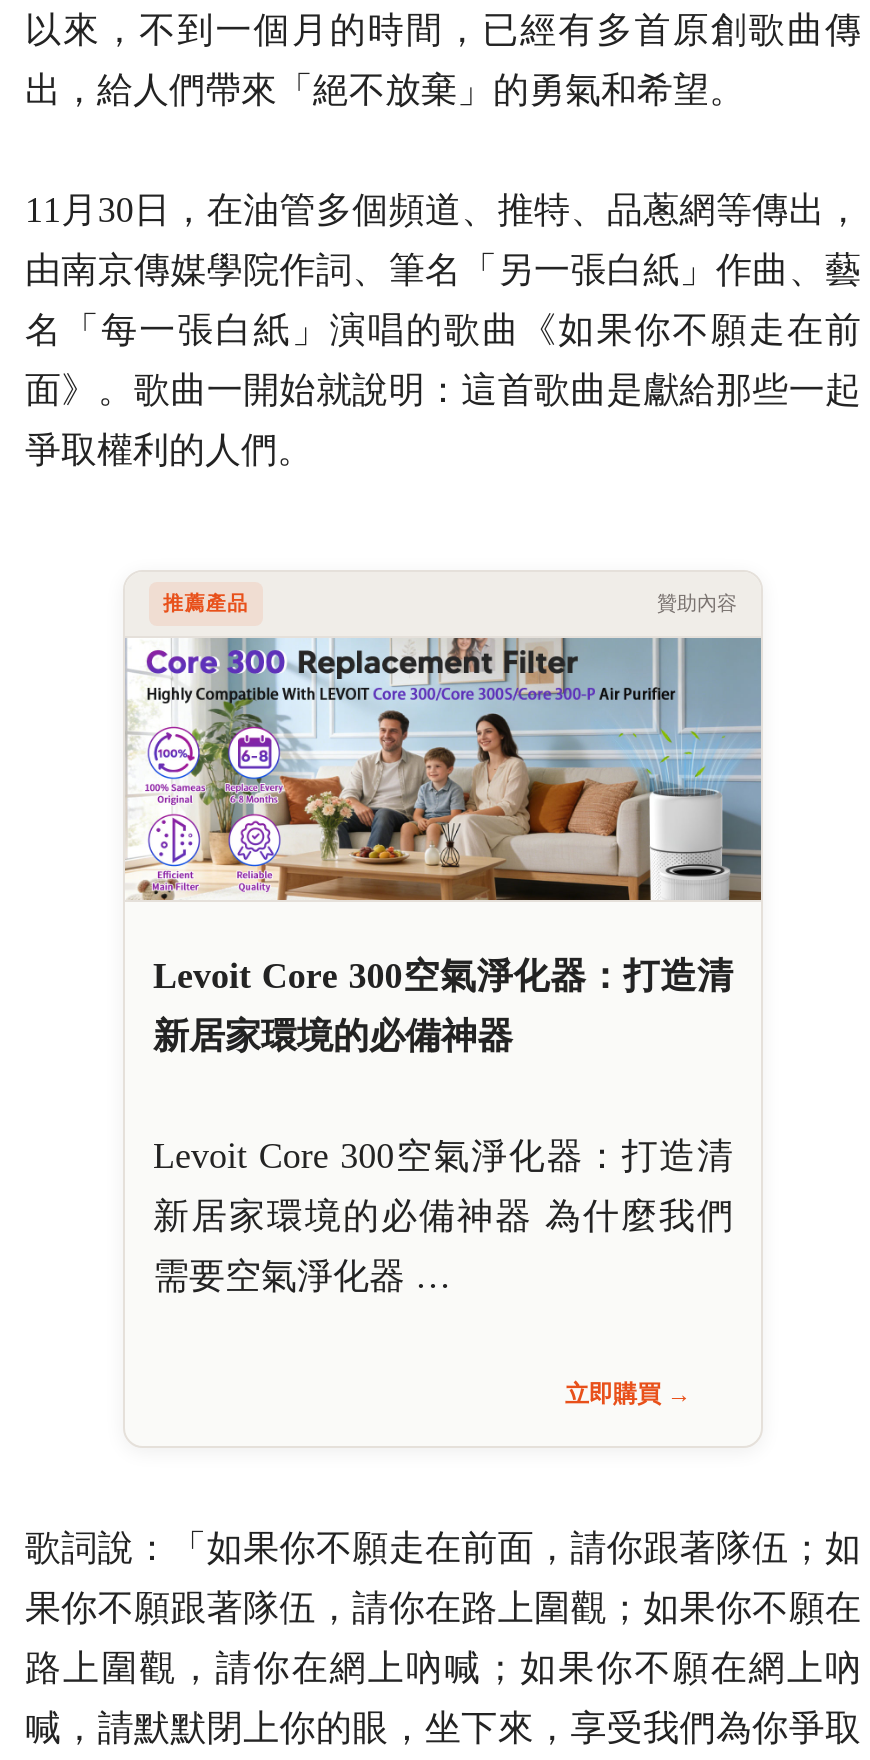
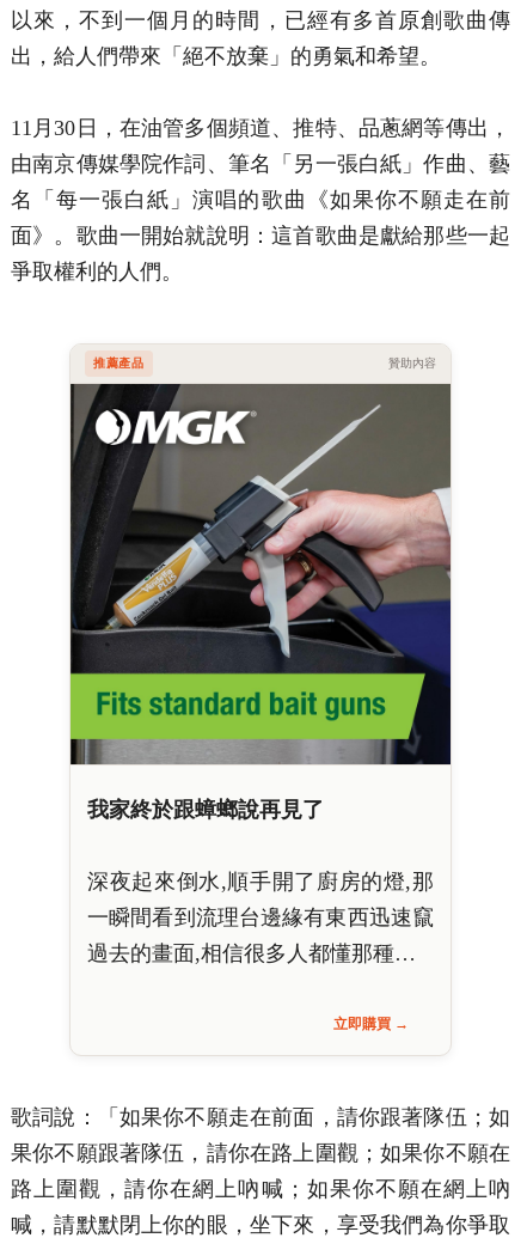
[125,636,763,940] [image] -> [69,383,452,706] [image]
[153,955,733,1295] Levoit Core 300空氣淨化器：打造清 | 新居家環境的必備神器 | Levoit Core 300空氣淨化器：打造清 | 新居家環境的必備神器 為什麼我們 | 需要空氣淨化器 … -> [87,798,434,966] 我家終於跟蟑螂說再見了 | 深夜起來倒水,順手開了廚房的燈,那 | 一瞬間看到流理台邊緣有東西迅速竄 | 過去的畫面,相信很多人都懂那種…

